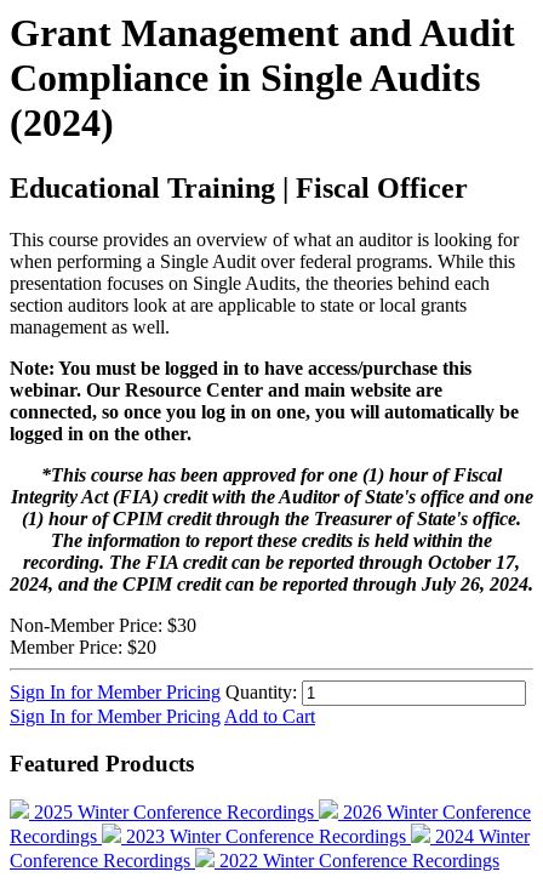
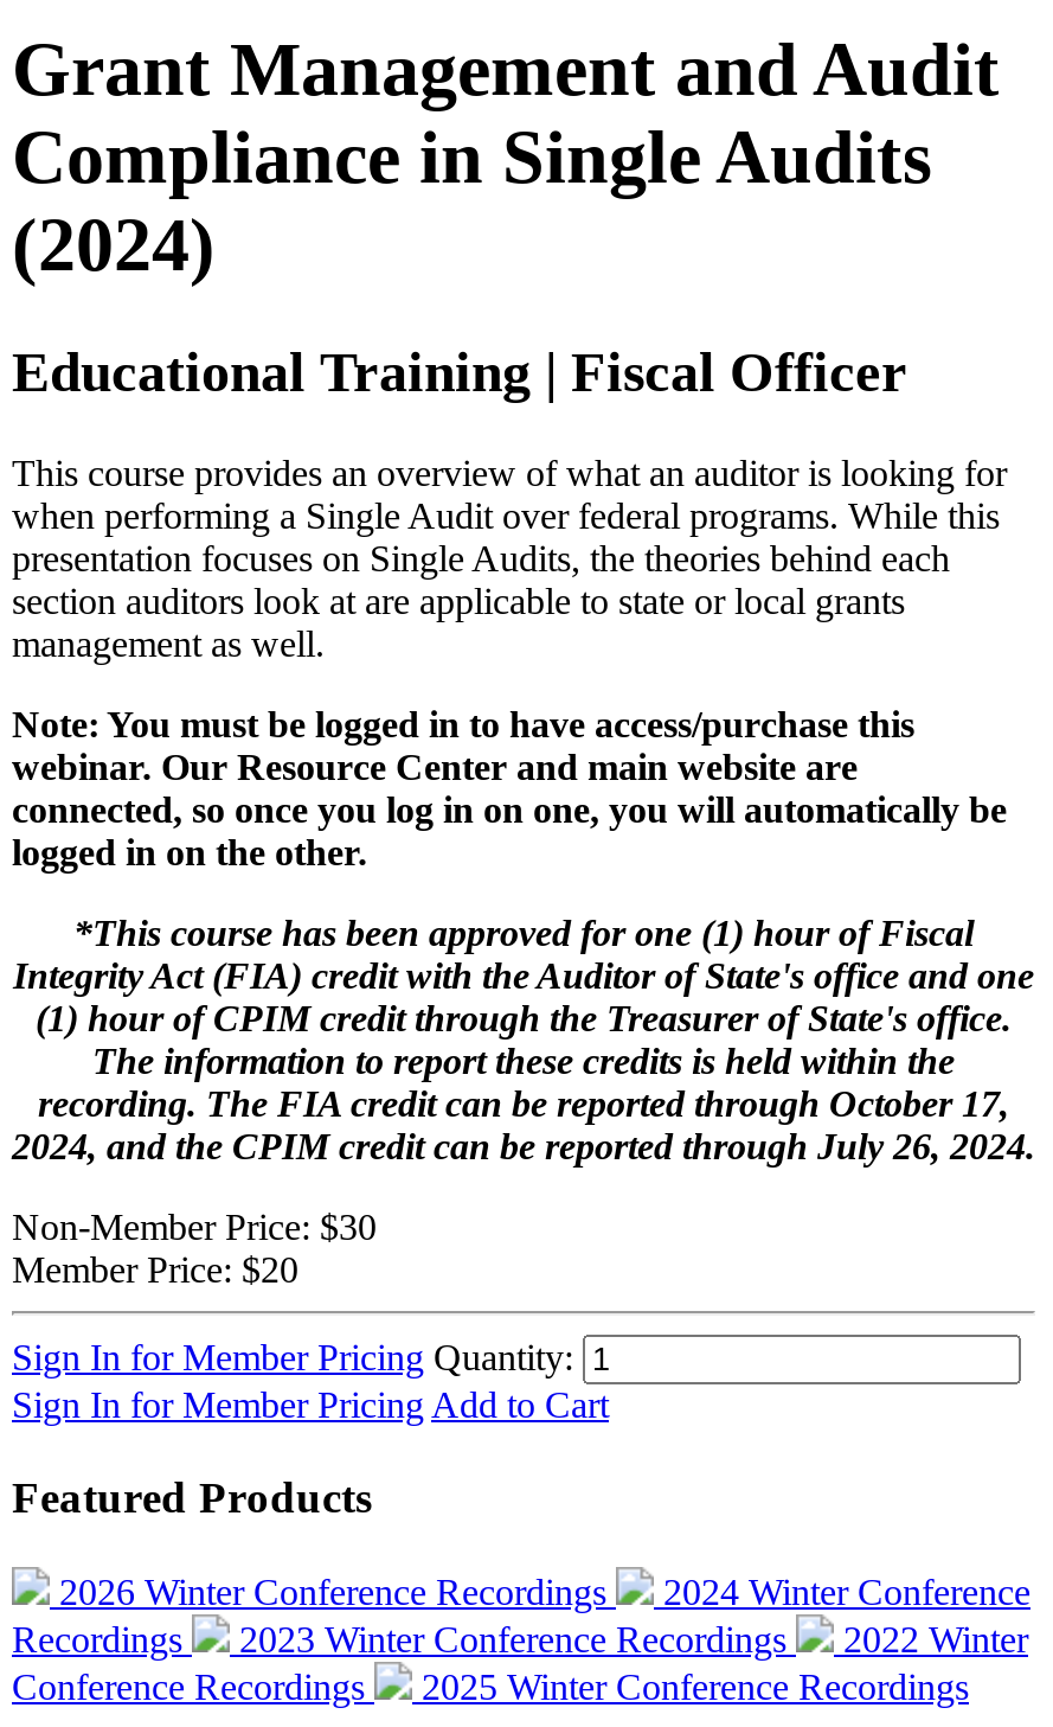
none -> [59,1572,616,1612] 2026 Winter Conference Recordings
moved [34,802,319,823] -> [422,1667,969,1707]: 2025 Winter Conference Recordings
[343,802,531,823] 2026 Winter Conference -> [663,1572,1030,1612] 2024 Winter Conference
[10,826,530,847] Recordings 2023 Winter Conference Recordings 2024 Winter -> [12,1620,1028,1660] Recordings 2023 Winter Conference Recordings 2022 Winter
[219,850,499,871] 2022 Winter Conference Recordings -> none

